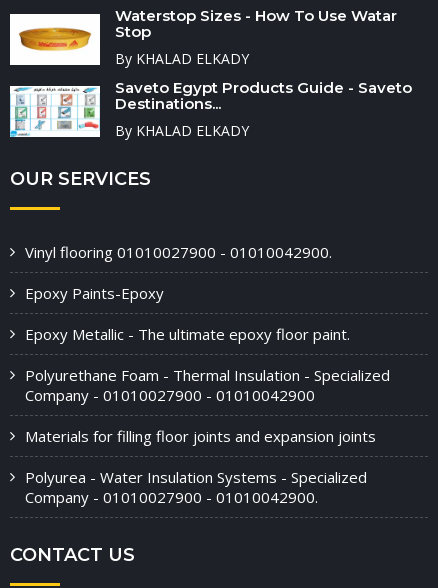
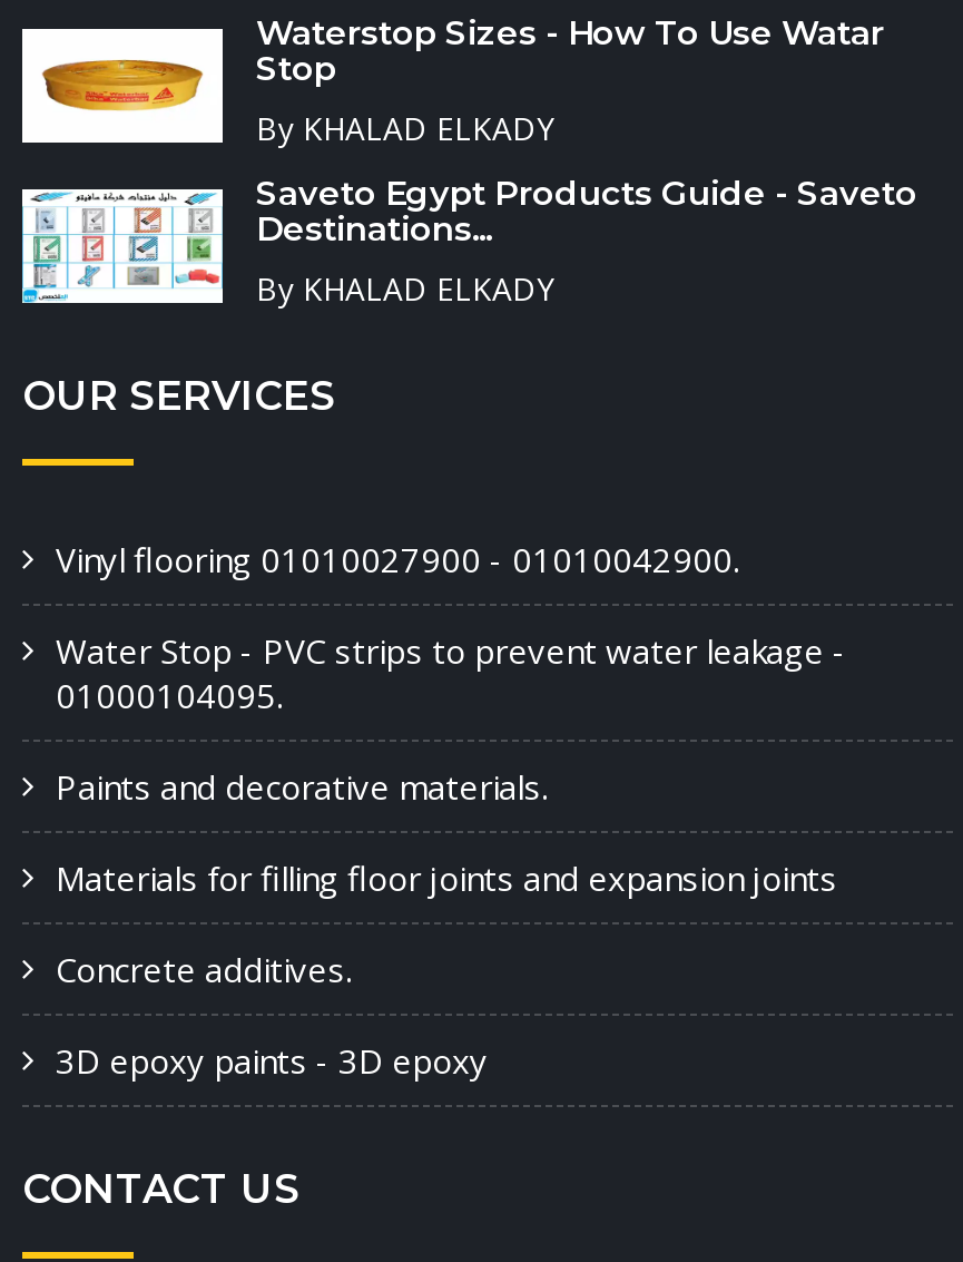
[25,283,390,405] Epoxy Paints-Epoxy | Epoxy Metallic - The ultimate epoxy floor paint. | Polyurethane Foam - Thermal Insulation - Specialized | Company - 01010027900 - 01010042900 -> [56,629,846,809] Water Stop - PVC strips to prevent water leakage - | 01000104095. | Paints and decorative materials.
moved [25,426,376,446] -> [56,856,837,900]: Materials for filling floor joints and expansion joints
[25,467,367,507] Polyurea - Water Insulation Systems - Specialized | Company - 01010027900 - 01010042900. -> [56,947,488,1083] Concrete additives. | 3D epoxy paints - 3D epoxy

